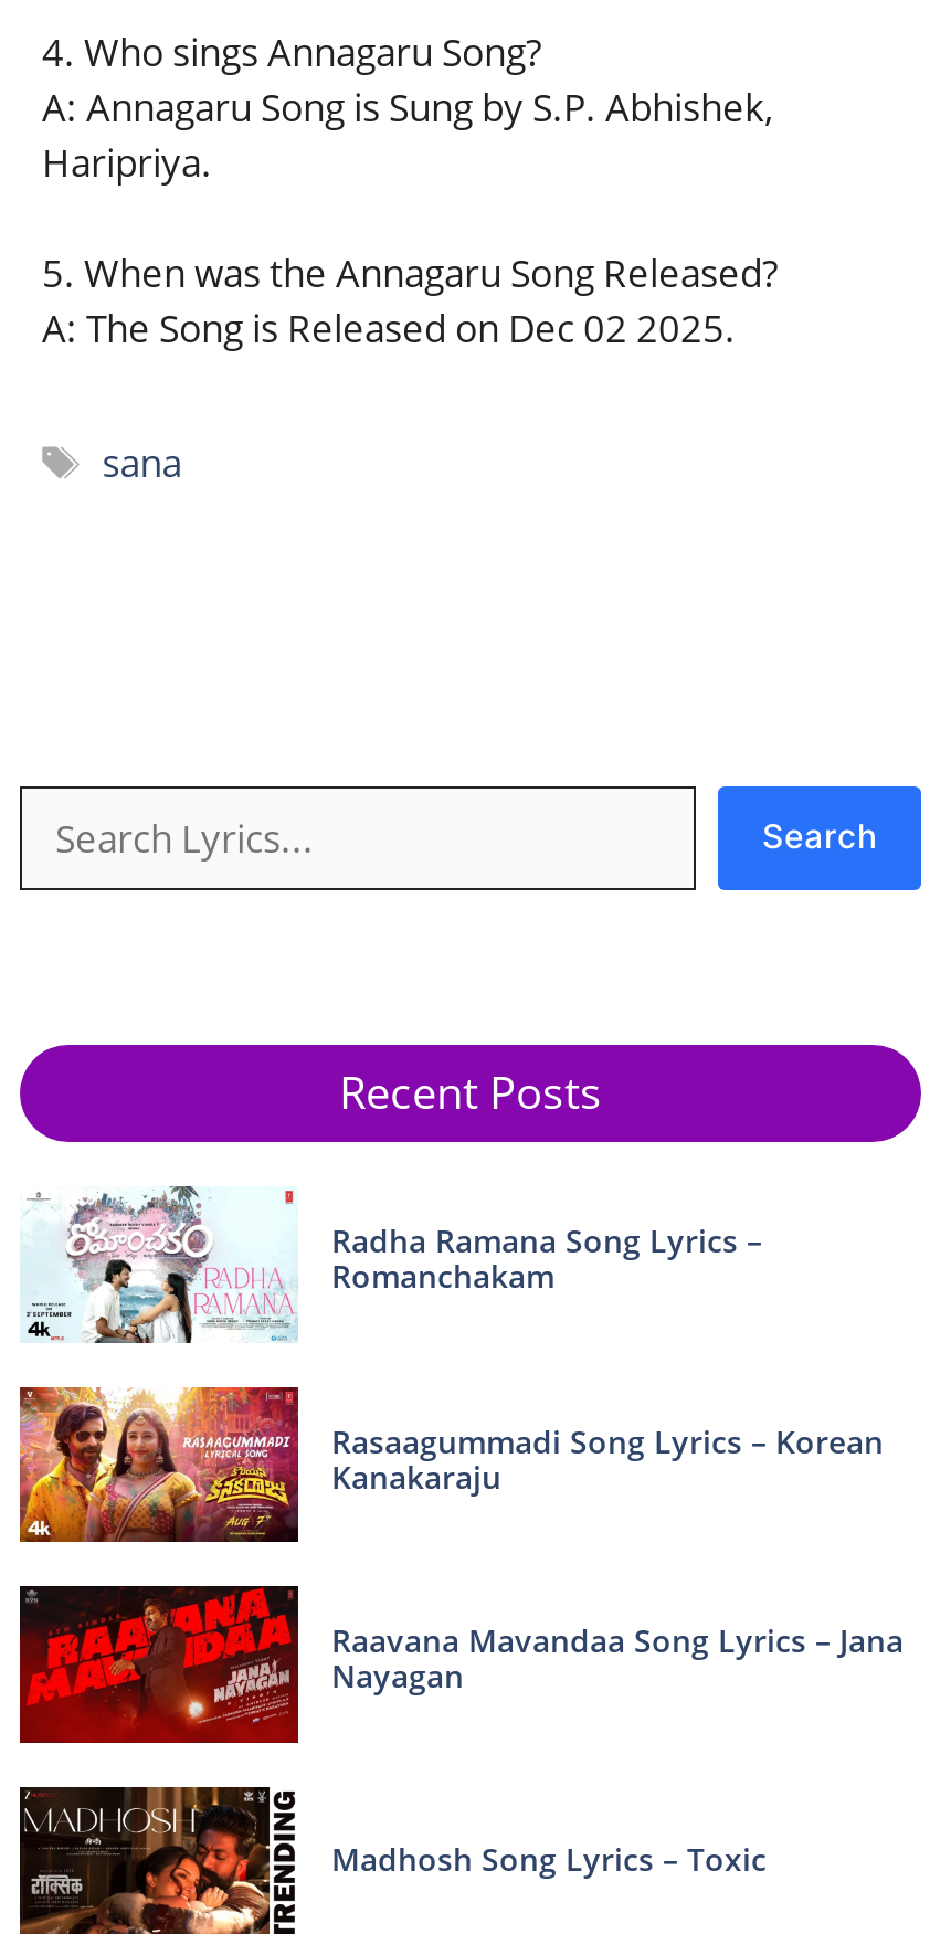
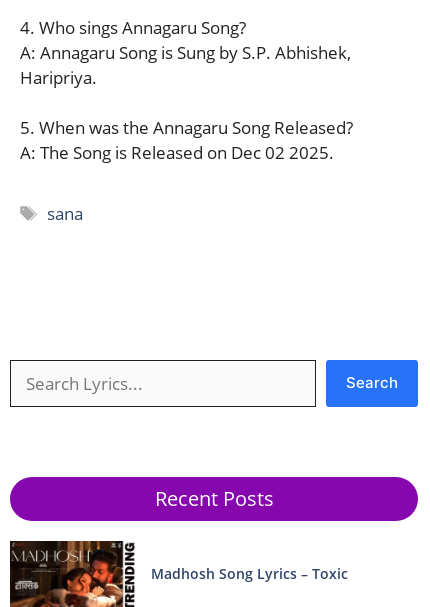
[22,1186,762,1348] [image] | Radha Ramana Song Lyrics – | Romanchakam -> none
[18,1385,884,1546] [image] | Rasaagummadi Song Lyrics – Korean | Kanakaraju -> none
[20,1584,904,1747] [image] | Raavana Mavandaa Song Lyrics – Jana | Nayagan -> none

